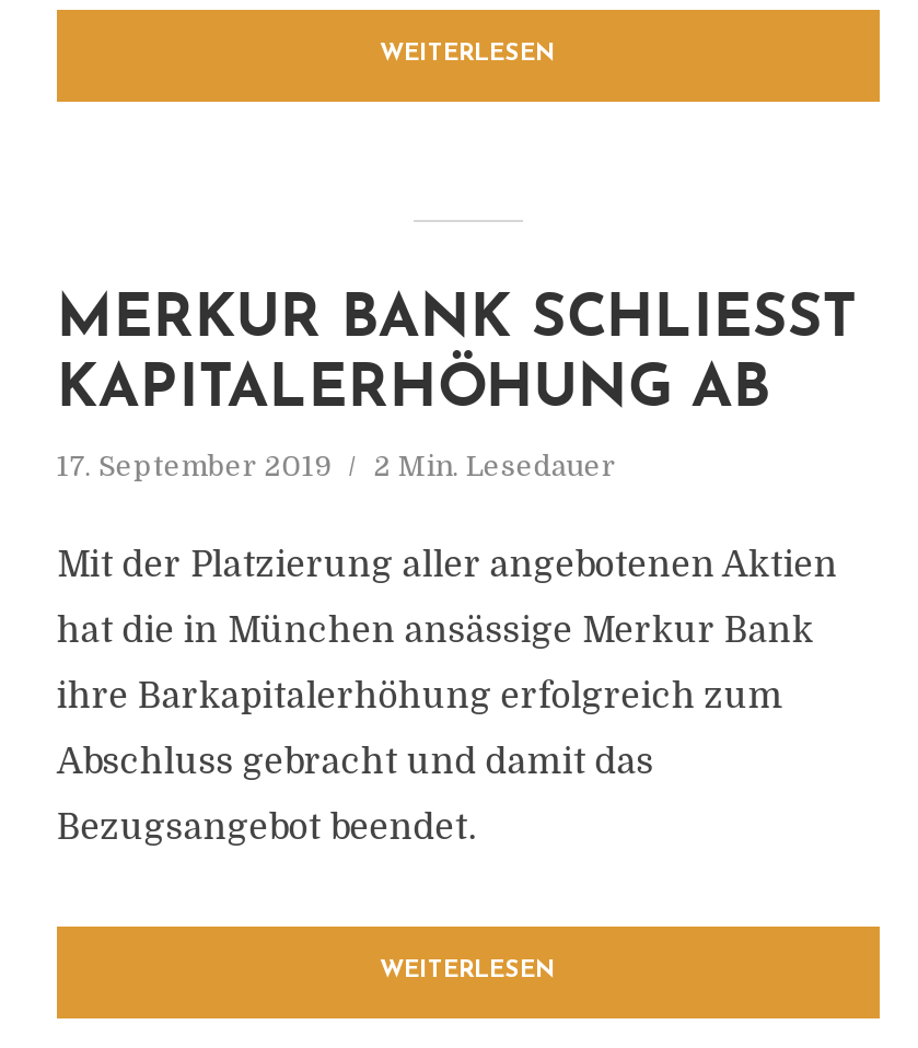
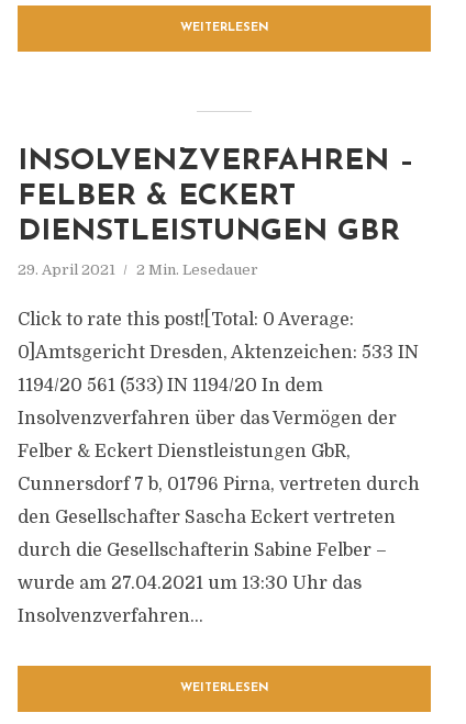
[56,292,855,421] MERKUR BANK SCHLIESST K | APITALERHÖHUNG AB -> [17,147,414,247] INSOLVENZVERFAHREN – | FELBER & ECKERT | DIENSTLEISTUNGEN GBR
[56,450,617,482] 17. September 2019 2 Min. Lesedauer -> [17,261,258,278] 29. April 2021 2 Min. Lesedauer
[56,546,838,848] Mit der Platzierung aller angebotenen Aktien | hat die in München ansässige Merkur Bank | ihre Barkapitalerhöhung erfolgreich zum | Abschluss gebracht und damit das | Bezugsangebot beendet. -> [17,310,420,626] Click to rate this post![Total: 0 Average: | 0]Amtsgericht Dresden, Aktenzeichen: 533 IN | 1194/20 561 (533) IN 1194/20 In dem | Insolvenzverfahren über das Vermögen der | Felber & Eckert Dienstleistungen GbR, | Cunnersdorf 7 b, 01796 Pirna, vertreten durch | den Gesellschafter Sascha Eckert vertreten | durch die Gesellschafterin Sabine Felber – | wurde am 27.04.2021 um 13:30 Uhr das | Insolvenzverfahren...

